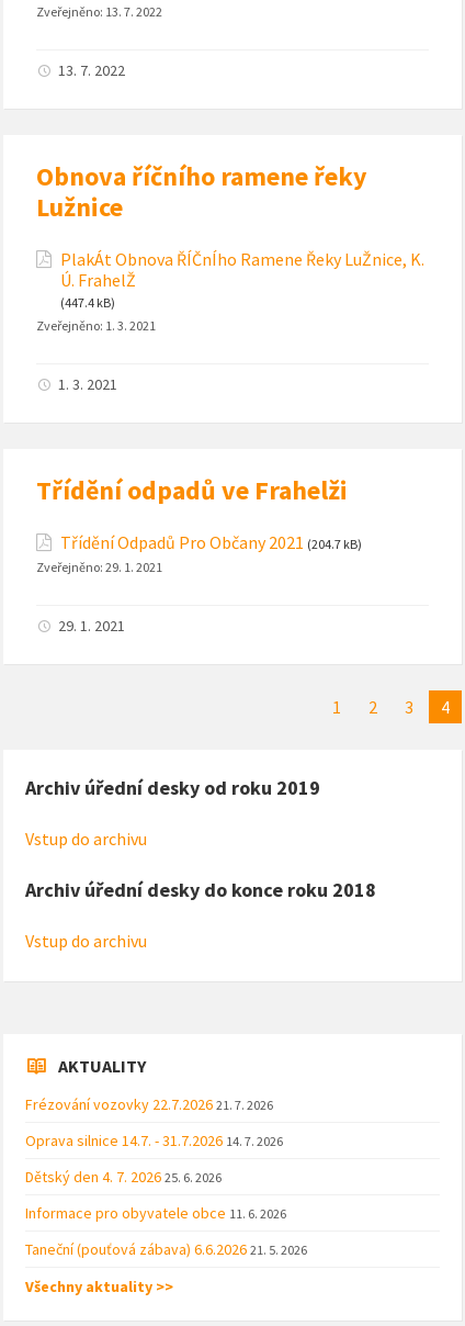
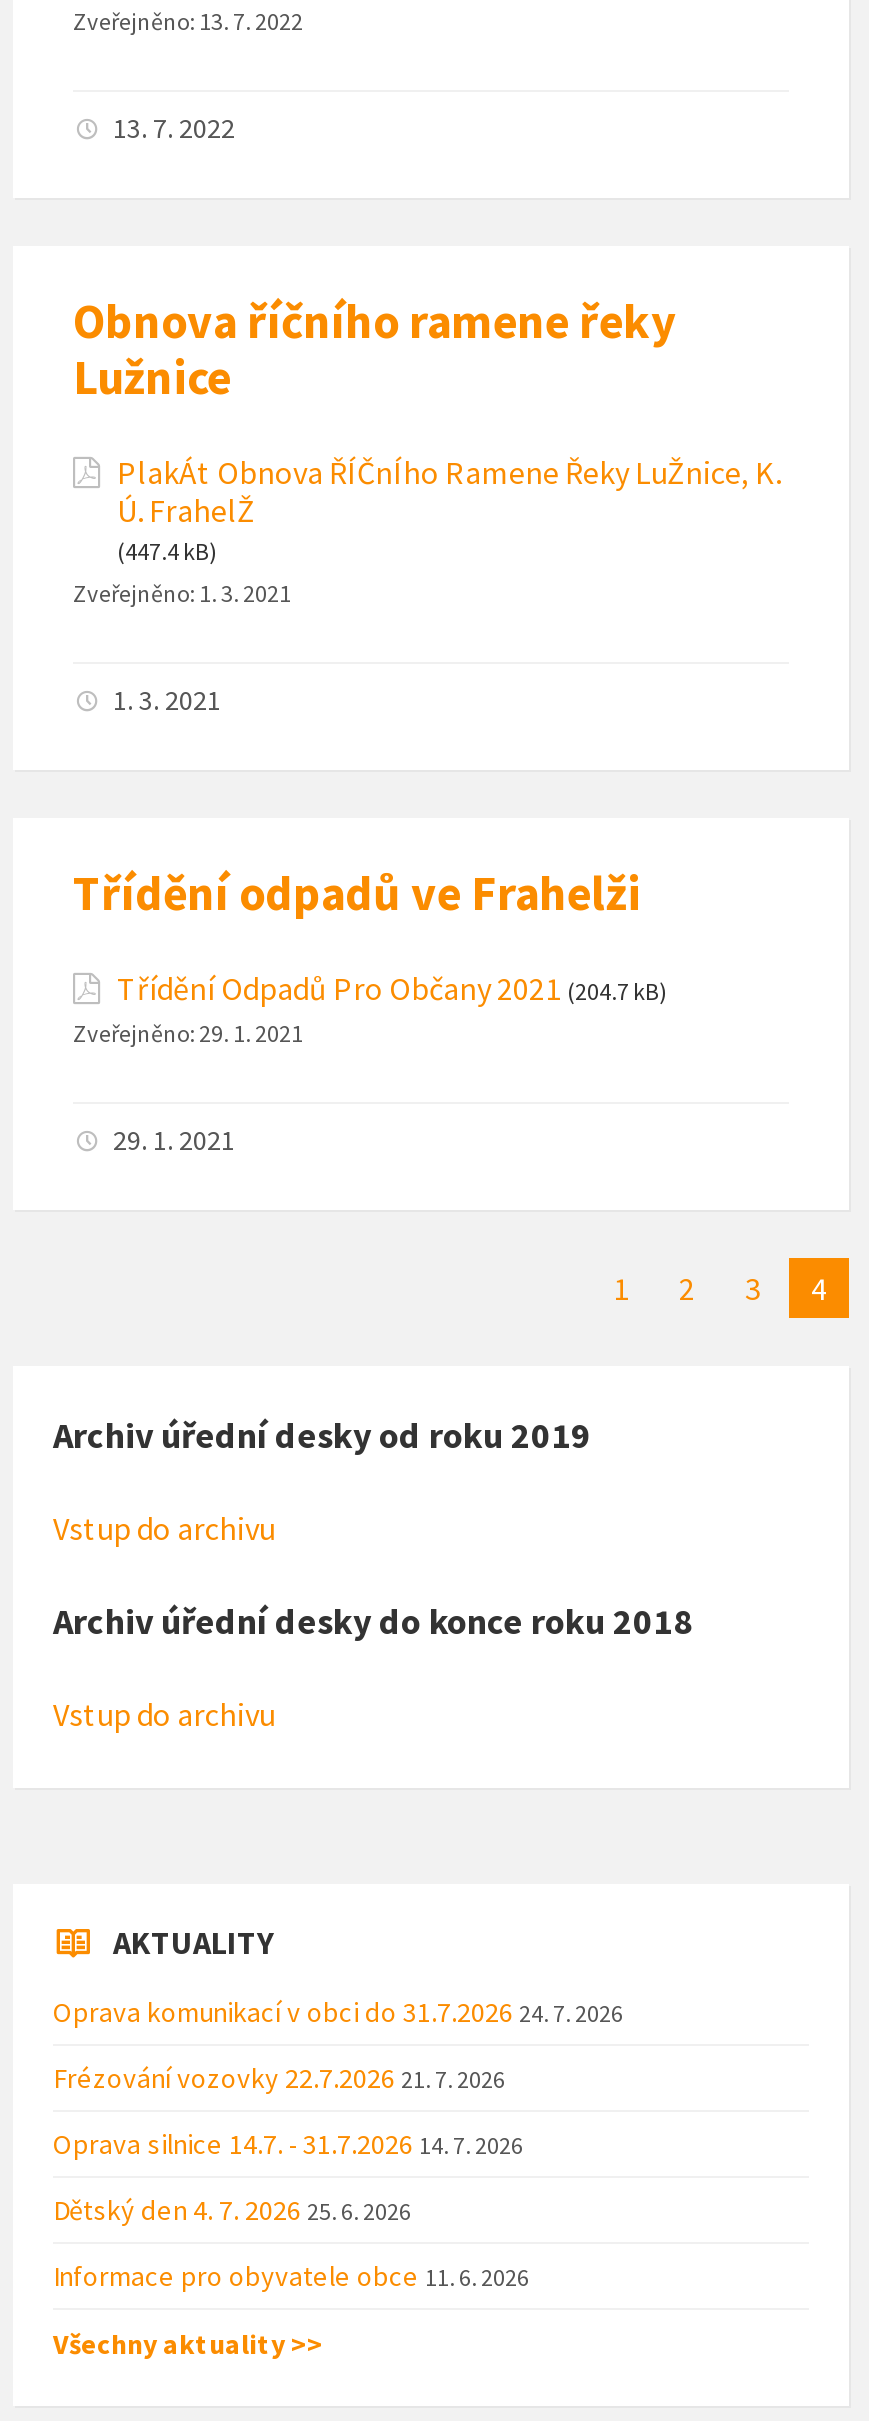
none -> [53,1994,623,2030] Oprava komunikací v obci do 31.7.2026 24. 7. 2026
moved [25,1094,286,1223] -> [53,2060,529,2294]: Frézování vozovky 22.7.2026 21. 7. 2026 | Oprava silnice 14.7. - 31.7.2026 14. 7. 2026 | Dětský den 4. 7. 2026 25. 6. 2026 | Informace pro obyvatele obce 11. 6. 2026
[25,1239,307,1259] Taneční (pouťová zábava) 6.6.2026 21. 5. 2026 -> none

